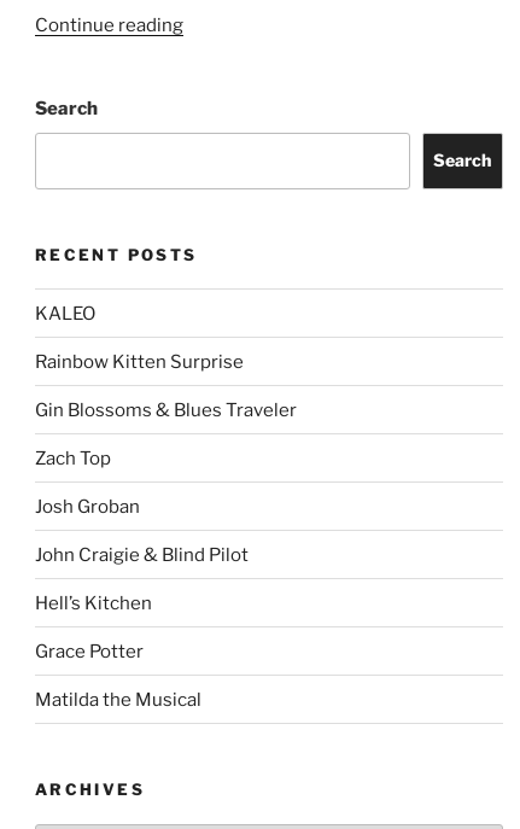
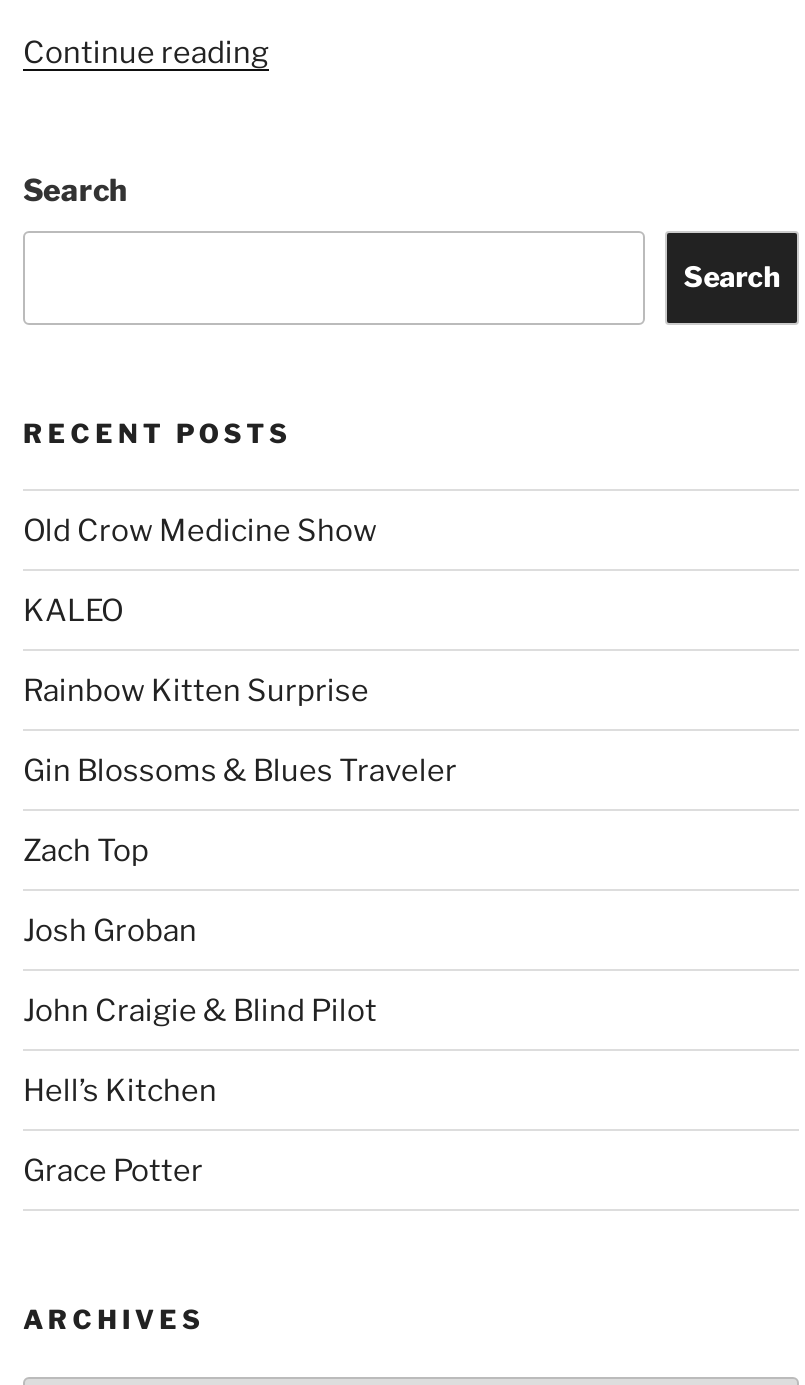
none -> [23,512,377,548] Old Crow Medicine Show
moved [35,302,297,662] -> [23,592,457,1188]: KALEO | Rainbow Kitten Surprise | Gin Blossoms & Blues Traveler | Zach Top | Josh Groban | John Craigie & Blind Pilot | Hell’s Kitchen | Grace Potter
[35,688,201,710] Matilda the Musical -> none

